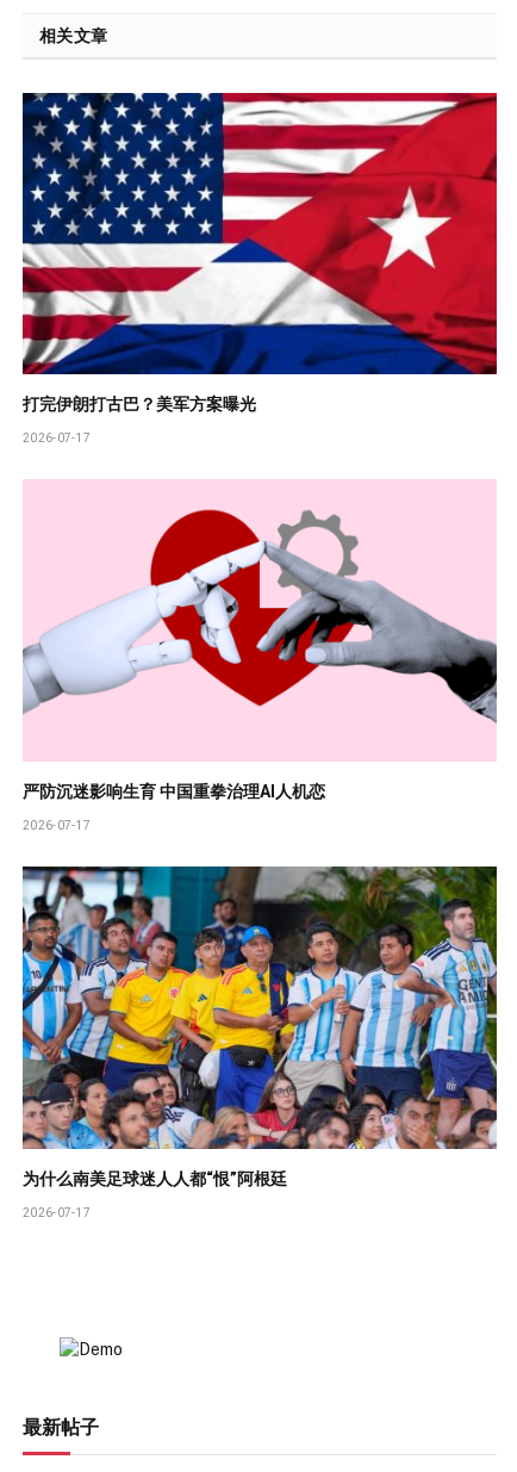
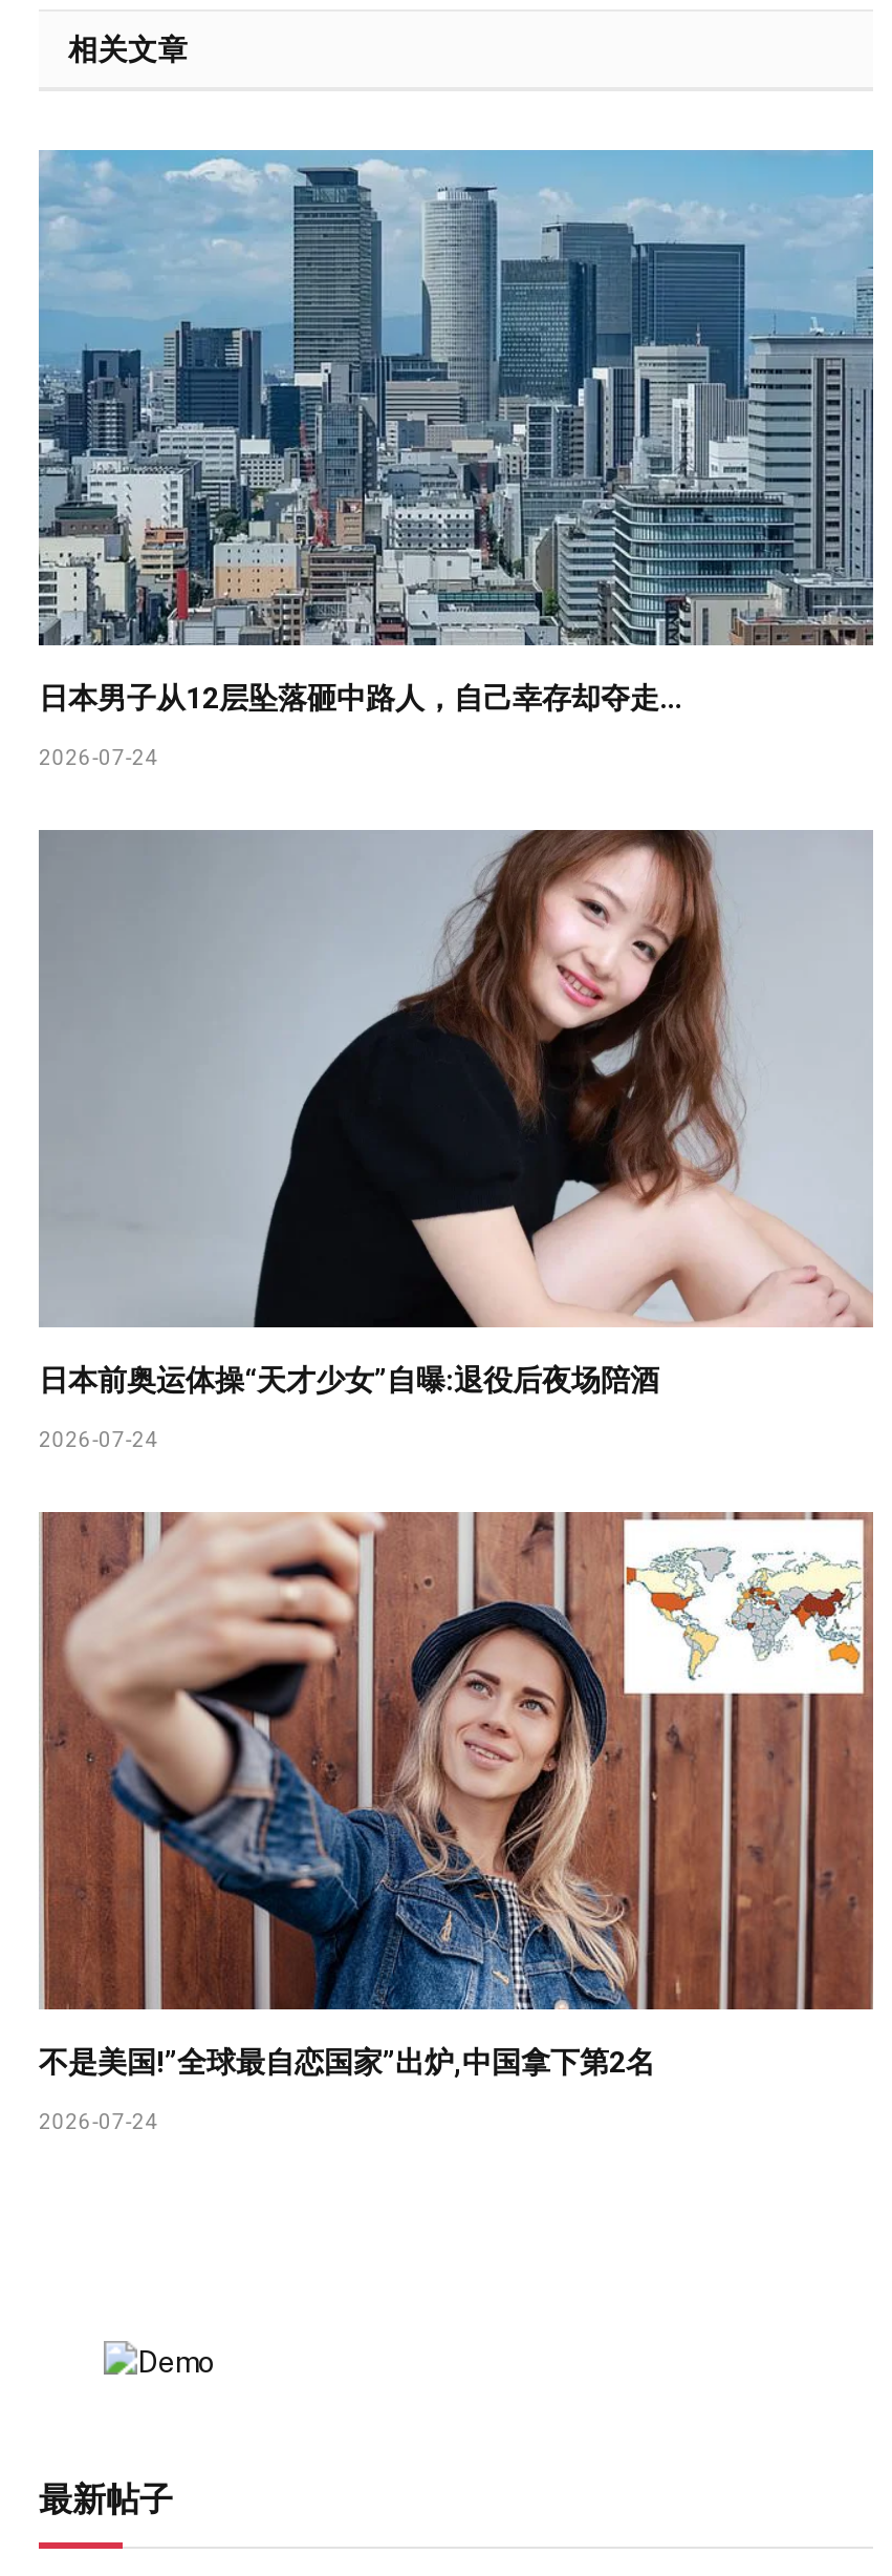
[21,92,498,414] [image] | 打完伊朗打古巴？美军方案曝光 -> [37,148,875,715] [image] | 日本男子从12层坠落砸中路人，自己幸存却夺走…
[23,432,91,445] 2026-07-17 -> [39,747,158,770] 2026-07-24
[23,479,498,801] [image] | 严防沉迷影响生育 中国重拳治理AI人机恋 -> [37,828,873,1397] [image] | 日本前奥运体操“天才少女”自曝:退役后夜场陪酒
[23,819,91,832] 2026-07-17 -> [39,1429,158,1452] 2026-07-24
[21,865,498,1189] [image] | 为什么南美足球迷人人都“恨”阿根廷 -> [39,1510,875,2079] [image] | 不是美国!”全球最自恋国家”出炉,中国拿下第2名
[23,1206,91,1220] 2026-07-17 -> [39,2111,158,2134] 2026-07-24

